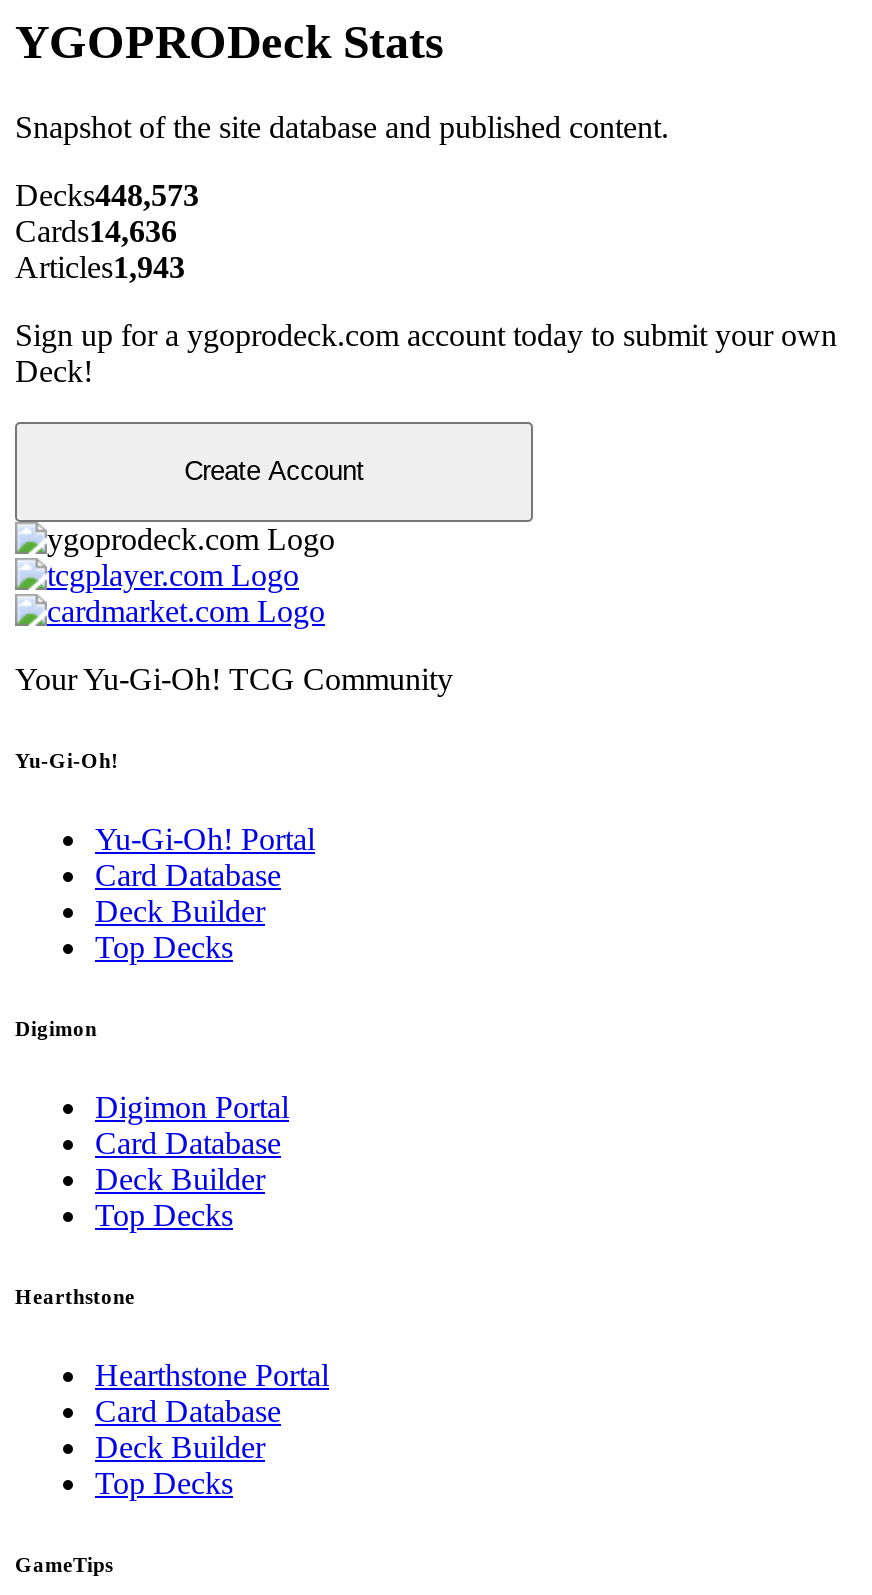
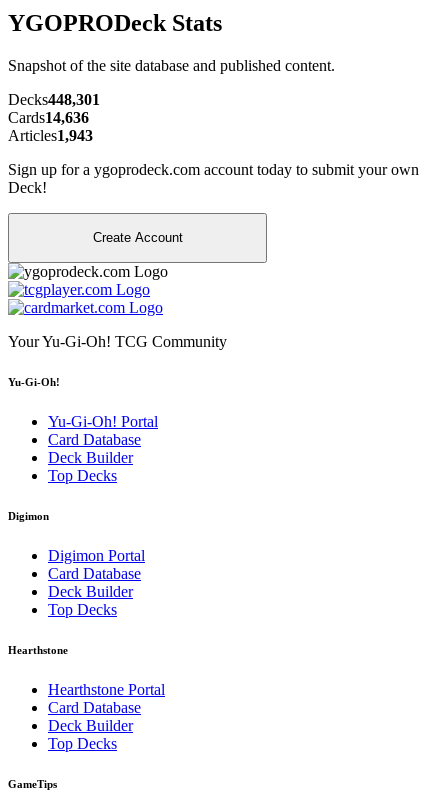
[15,178,199,212] Decks448,573 -> [8,91,100,108] Decks448,301

